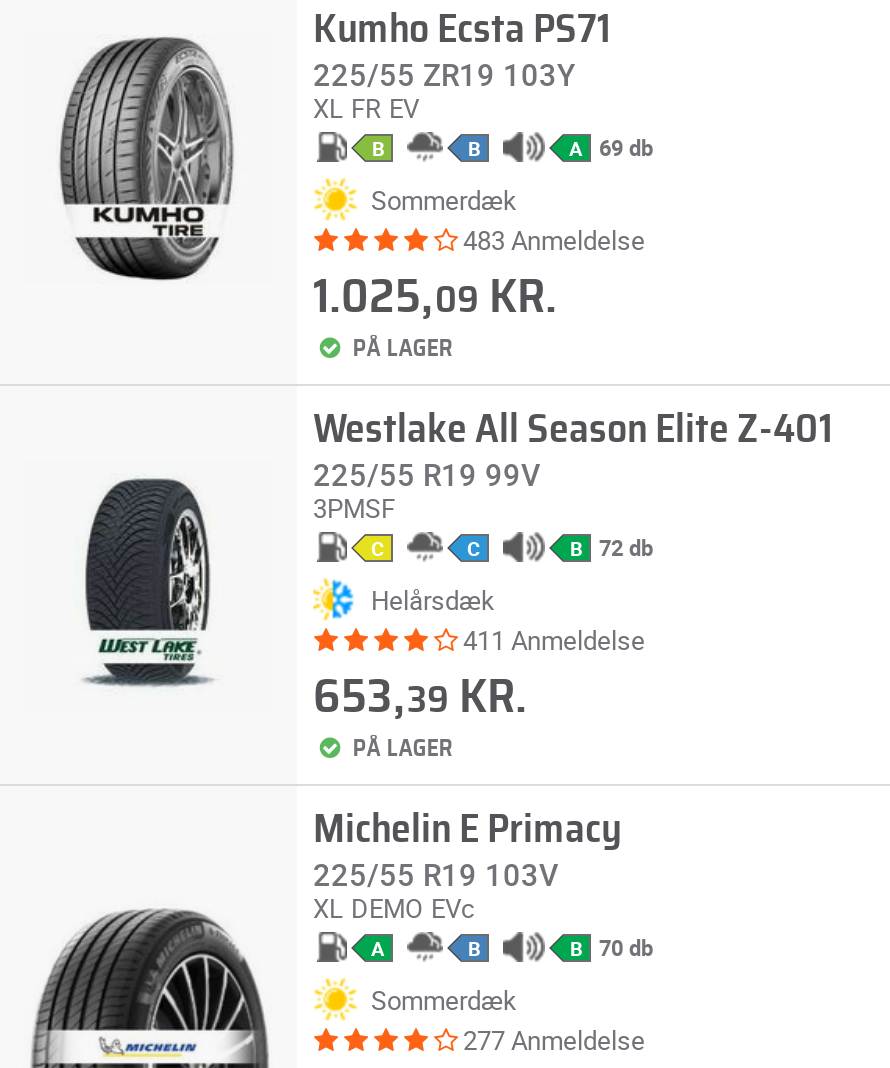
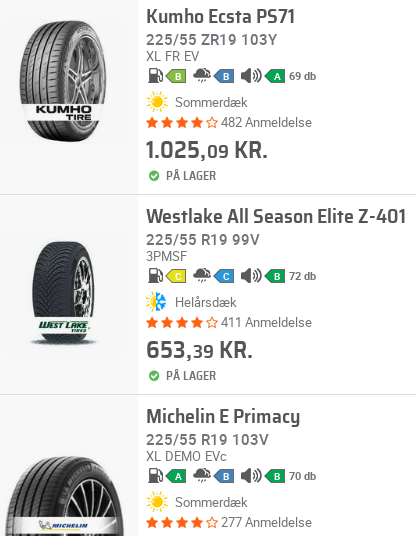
[463,222,645,258] 483 Anmeldelse -> [221,113,312,131] 482 Anmeldelse

